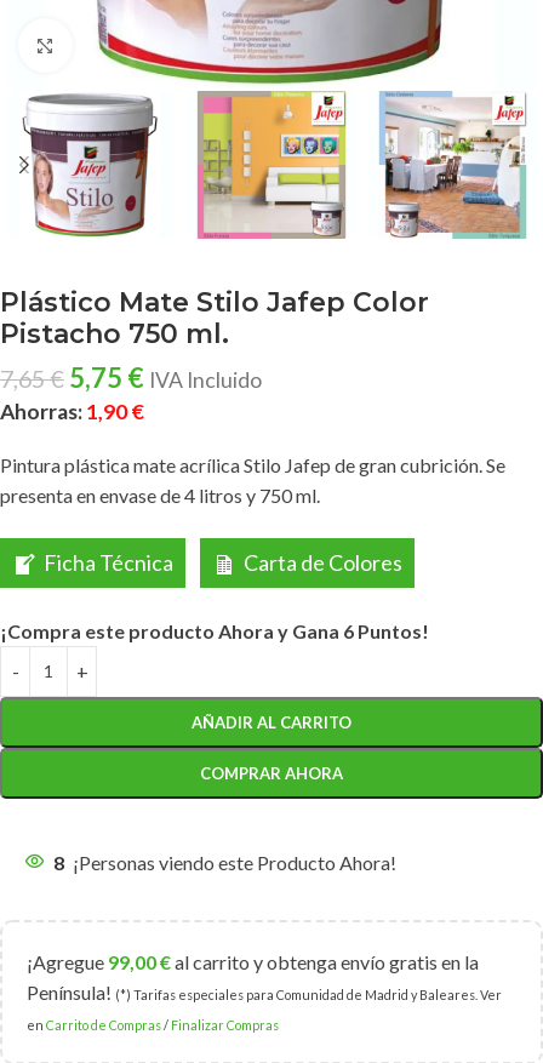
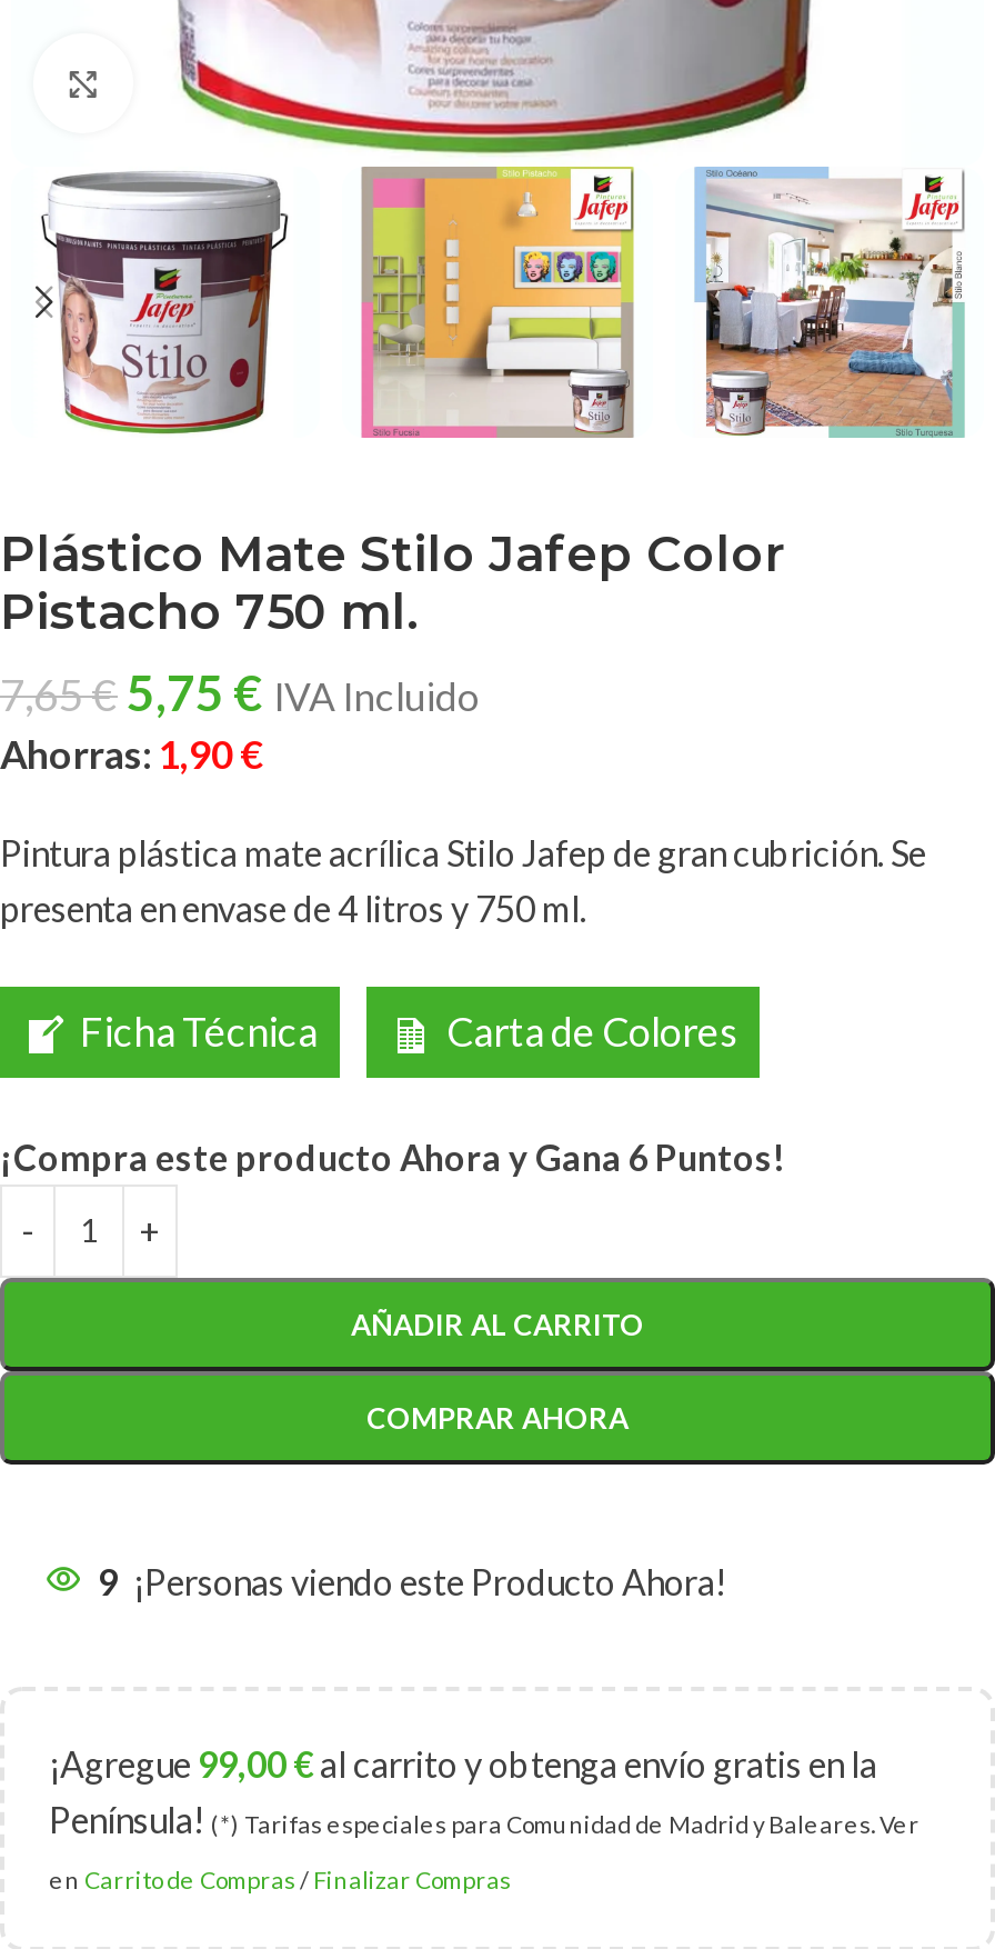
[53,850,396,873] 8 ¡Personas viendo este Producto Ahora! -> [98,1559,726,1601] 9 ¡Personas viendo este Producto Ahora!

